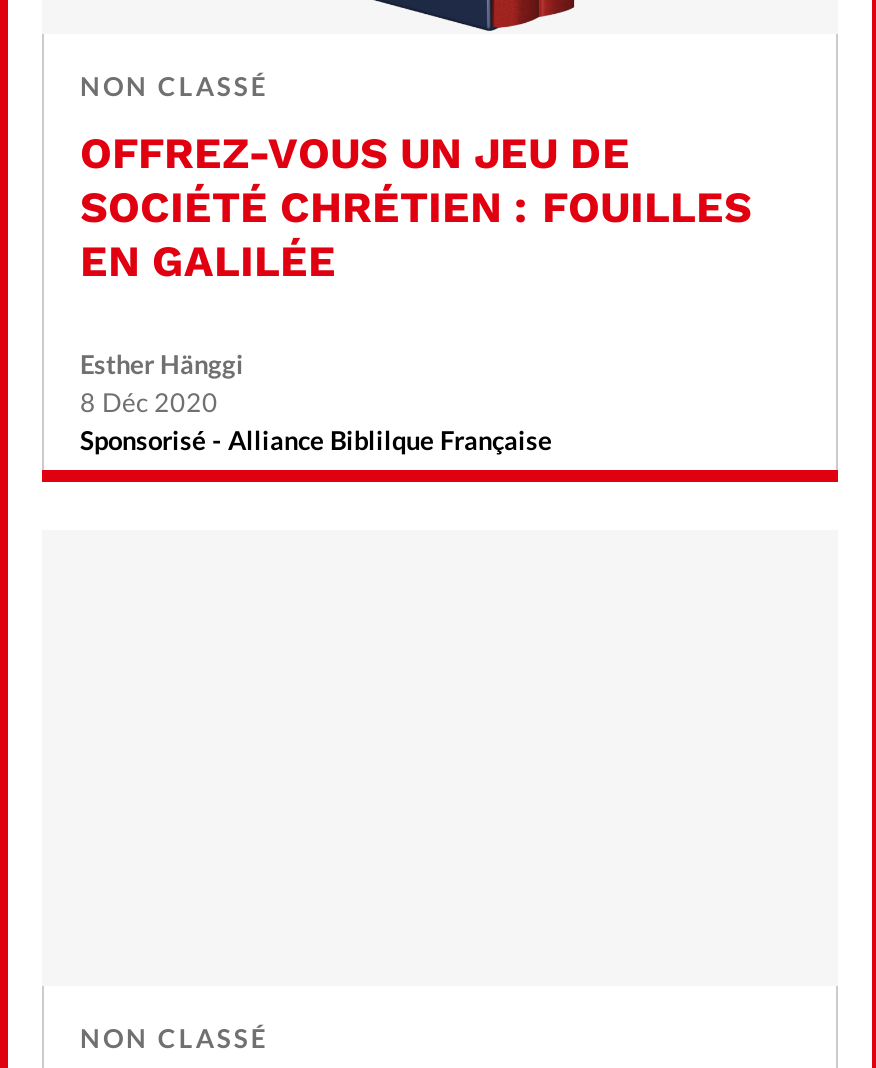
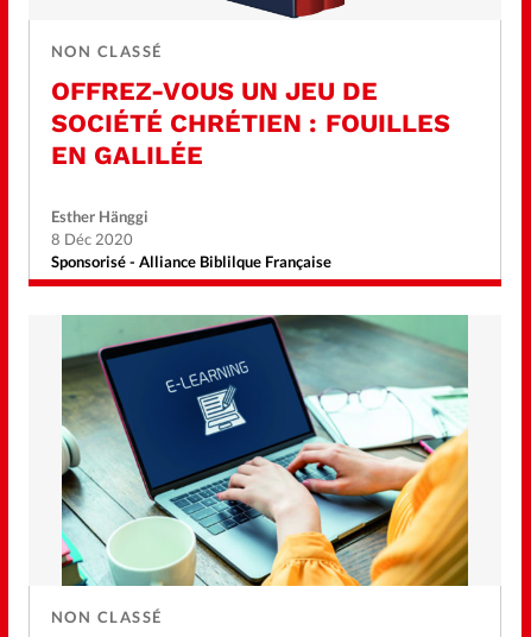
none -> [61,314,469,587] [image]

